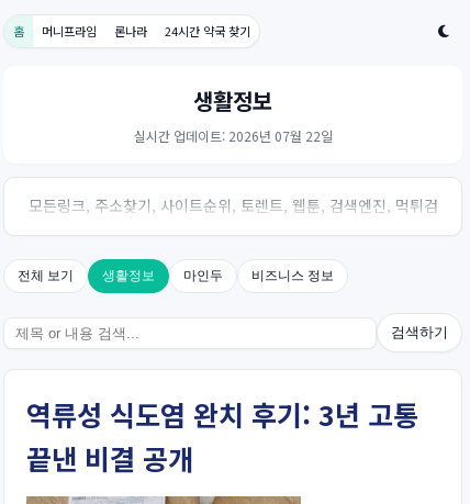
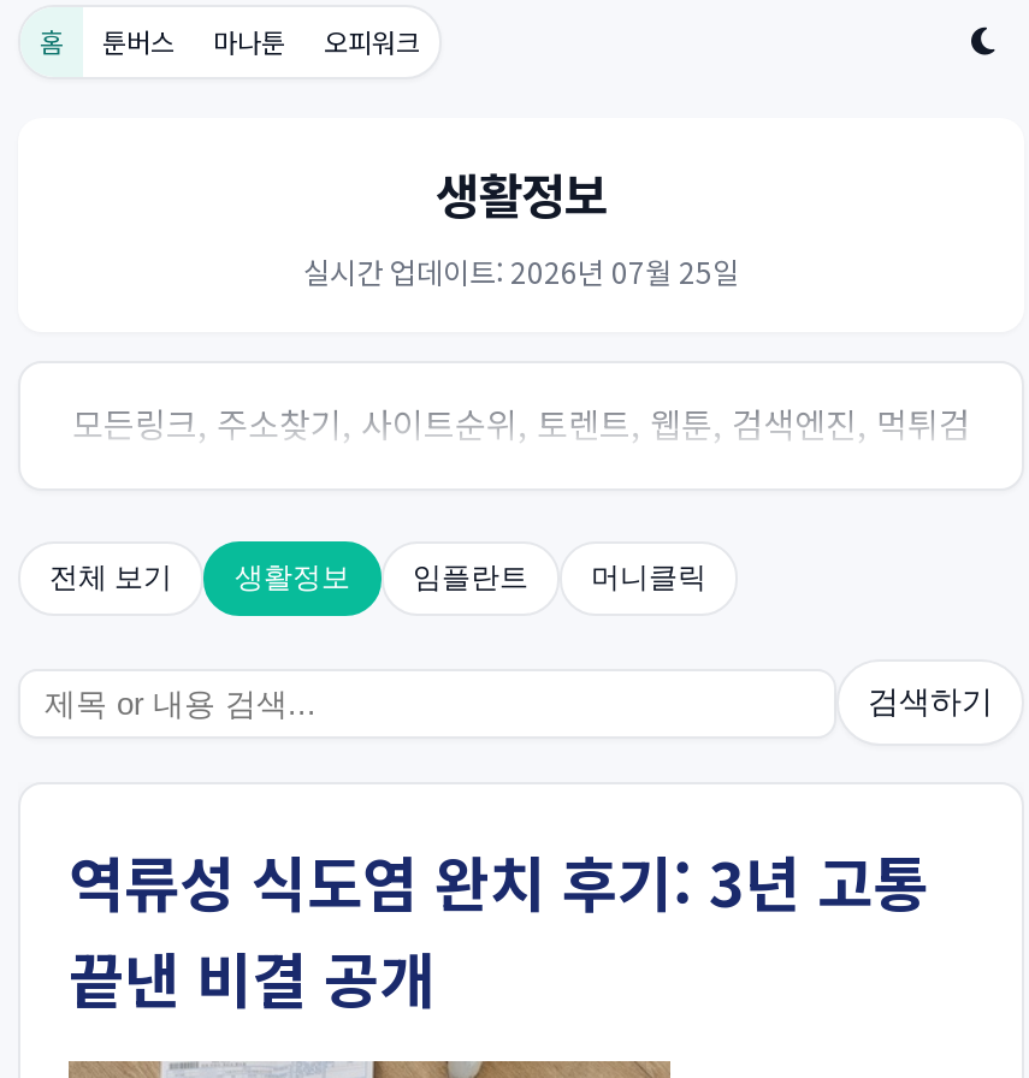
[42,22,250,40] 머니프라임 | 론나라 | 24시간 약국 찾기 -> [102,22,420,60] 툰버스 | 마나툰 | 오피워크
[133,126,332,145] 실시간 업데이트: 2026년 07월 22일 -> [303,250,739,291] 실시간 업데이트: 2026년 07월 25일
[183,268,334,283] 마인두 | 비즈니스 정보 -> [413,561,706,594] 임플란트 | 머니클릭

